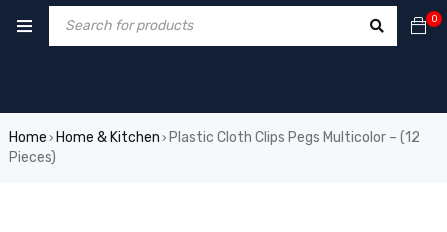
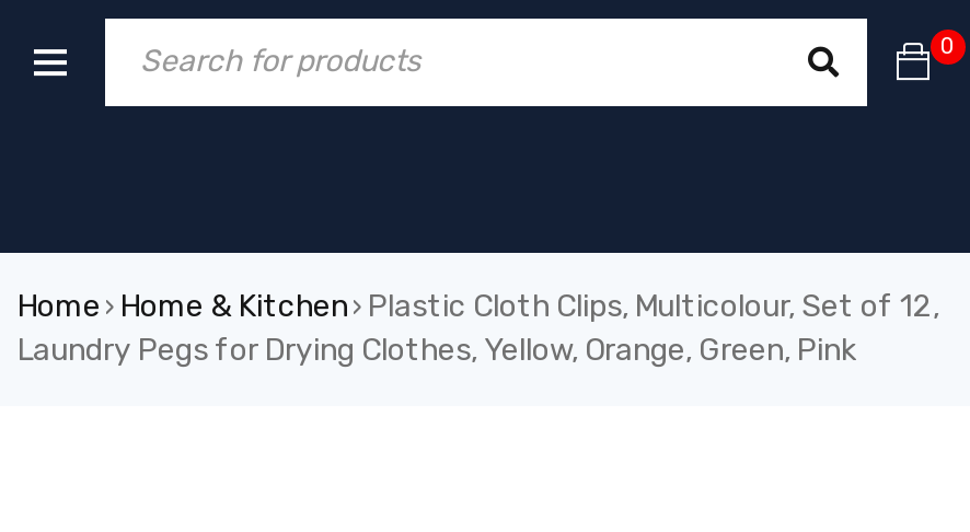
[9,129,420,166] Home › Home & Kitchen › Plastic Cloth Clips Pegs Multicolor – (12 | Pieces) -> [18,288,939,369] Home › Home & Kitchen › Plastic Cloth Clips, Multicolour, Set of 12, | Laundry Pegs for Drying Clothes, Yellow, Orange, Green, Pink

